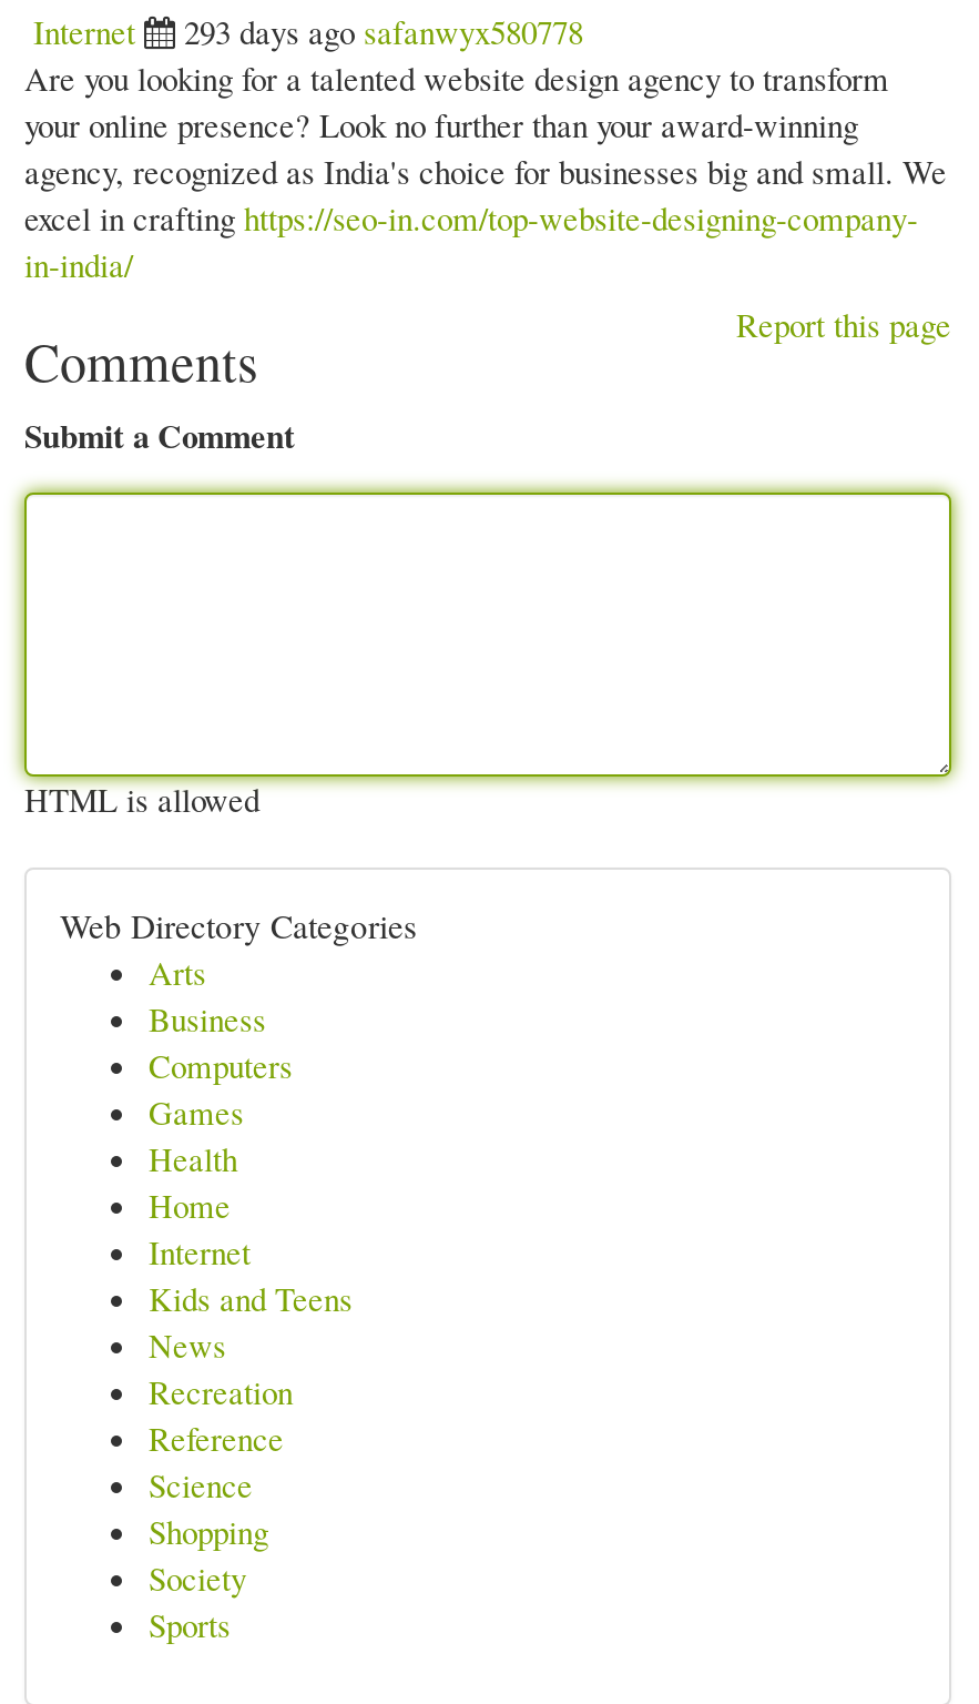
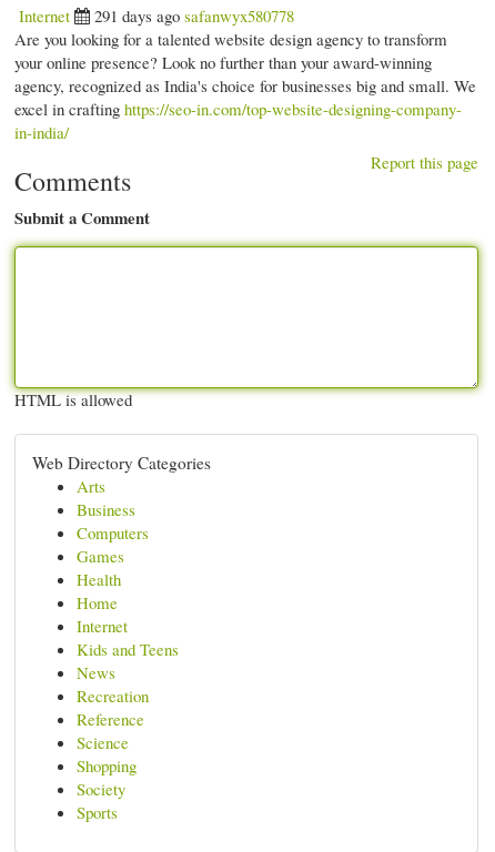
[184,9,583,53] 293 days ago safanwyx580778 -> [94,4,294,27] 291 days ago safanwyx580778

